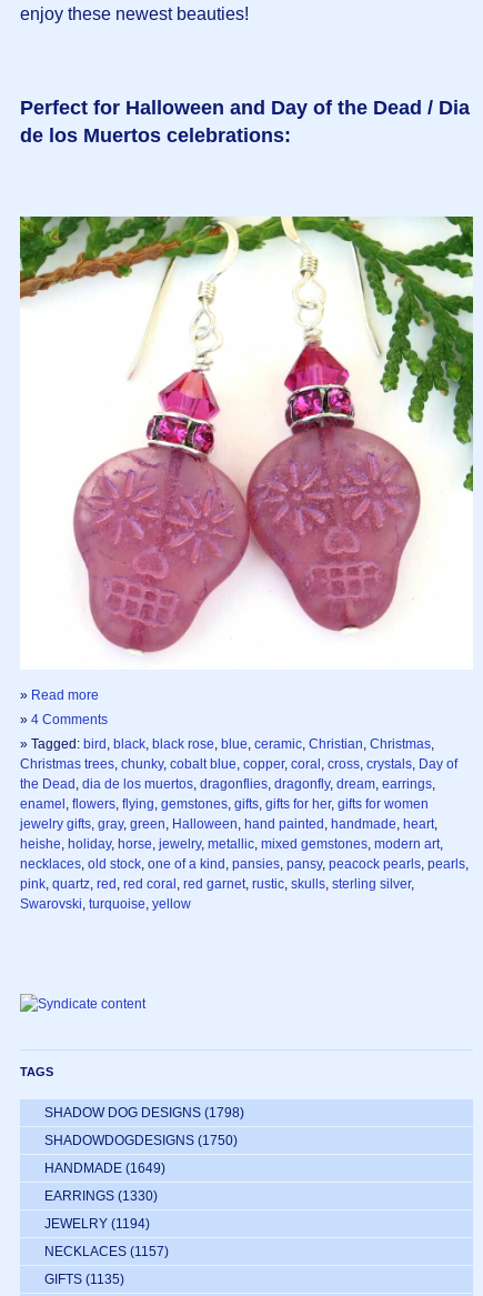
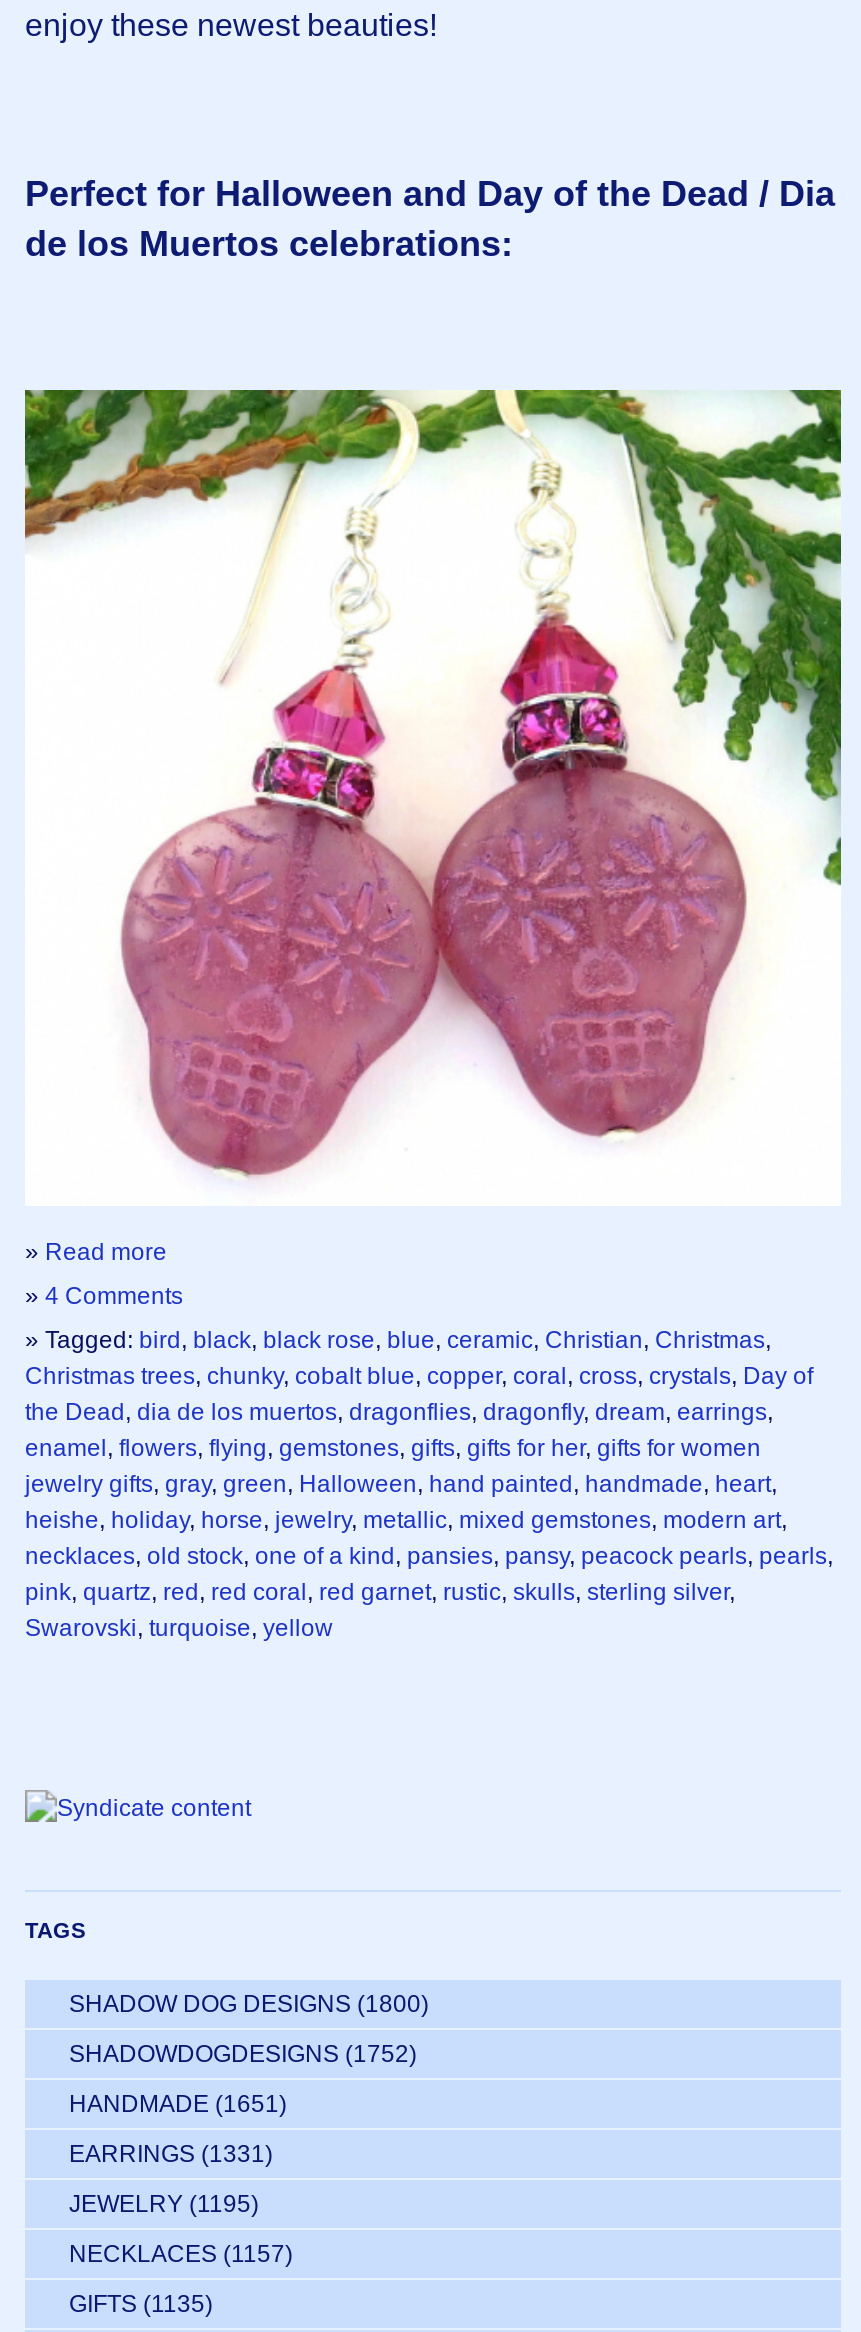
[44,1105,244,1121] SHADOW DOG DESIGNS (1798) -> [69,1990,429,2018] SHADOW DOG DESIGNS (1800)
[44,1133,238,1149] SHADOWDOGDESIGNS (1750) -> [69,2040,417,2068] SHADOWDOGDESIGNS (1752)
[44,1161,165,1176] HANDMADE (1649) -> [69,2090,287,2118] HANDMADE (1651)
[44,1188,158,1204] EARRINGS (1330) -> [69,2140,273,2168] EARRINGS (1331)
[44,1216,150,1232] JEWELRY (1194) -> [69,2190,259,2218] JEWELRY (1195)

